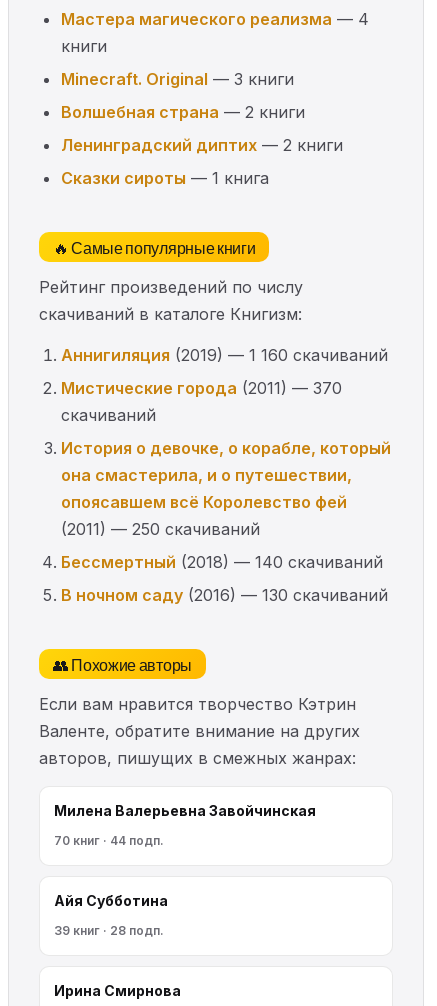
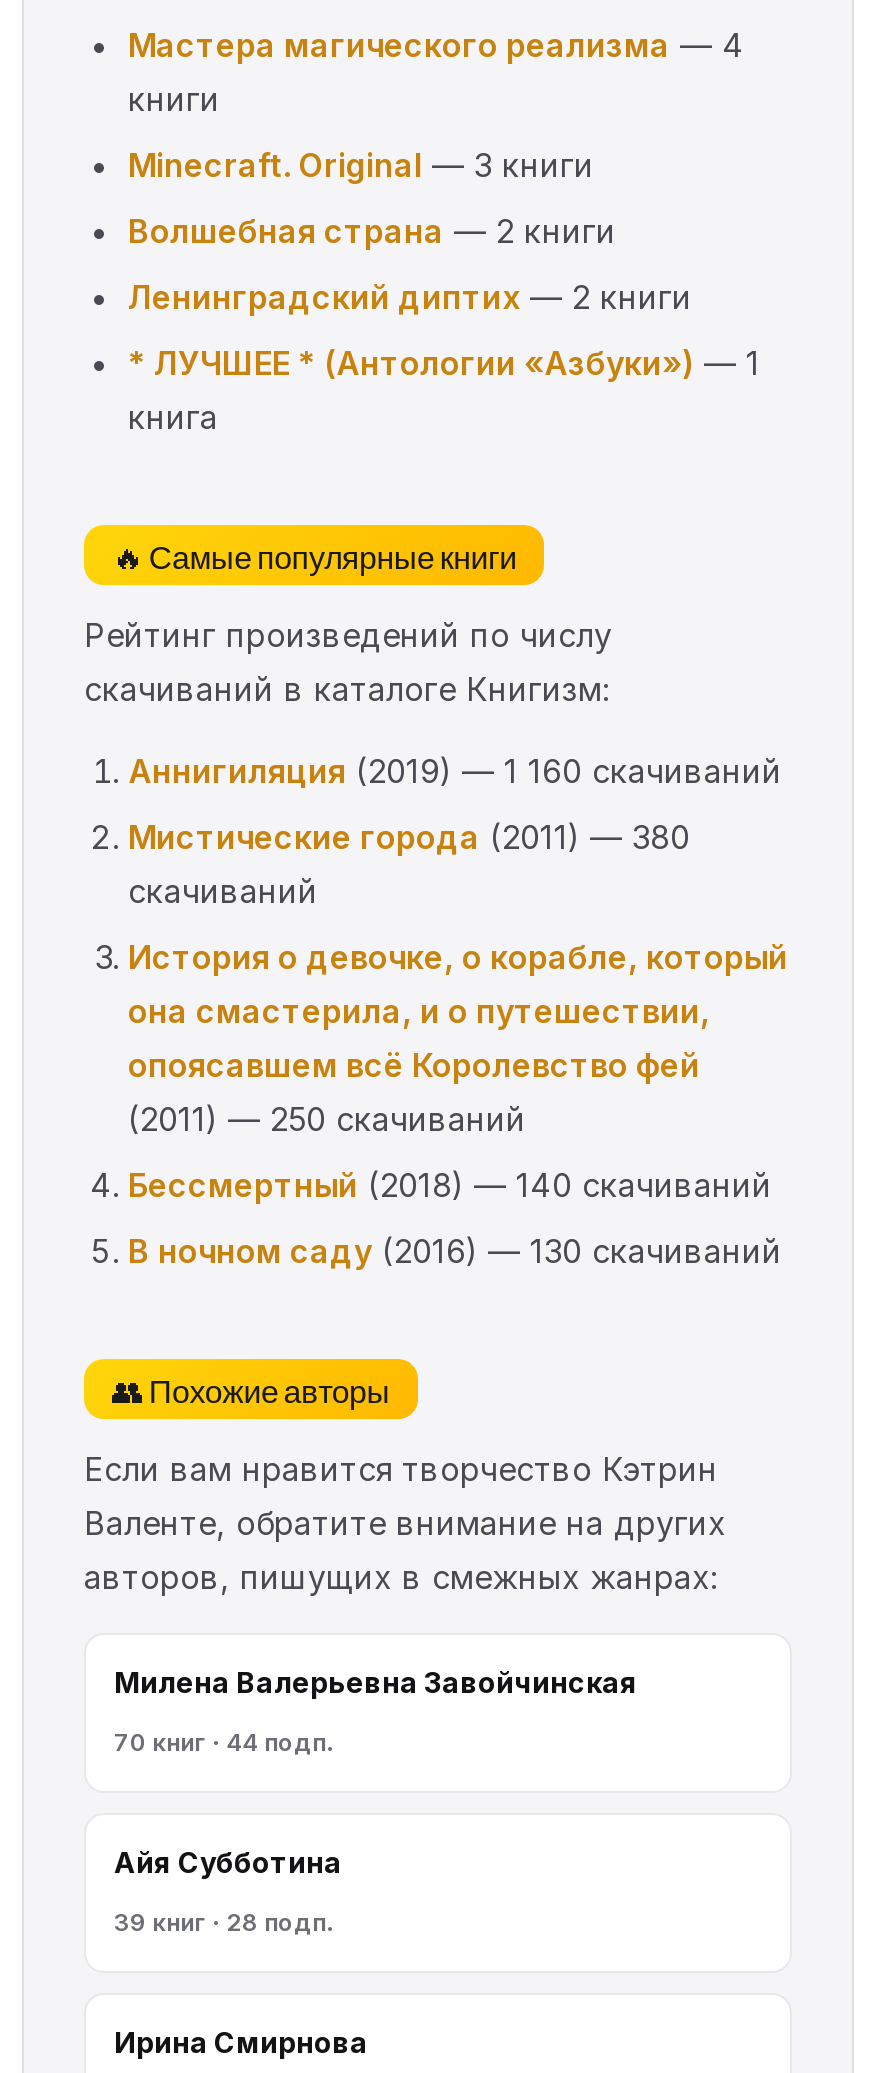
[61,168,269,188] Сказки сироты — 1 книга -> [128,343,760,437] * ЛУЧШЕЕ * (Антологии «Азбуки») — 1 | книга
[61,378,342,398] Мистические города (2011) — 370 -> [128,817,690,857] Мистические города (2011) — 380

